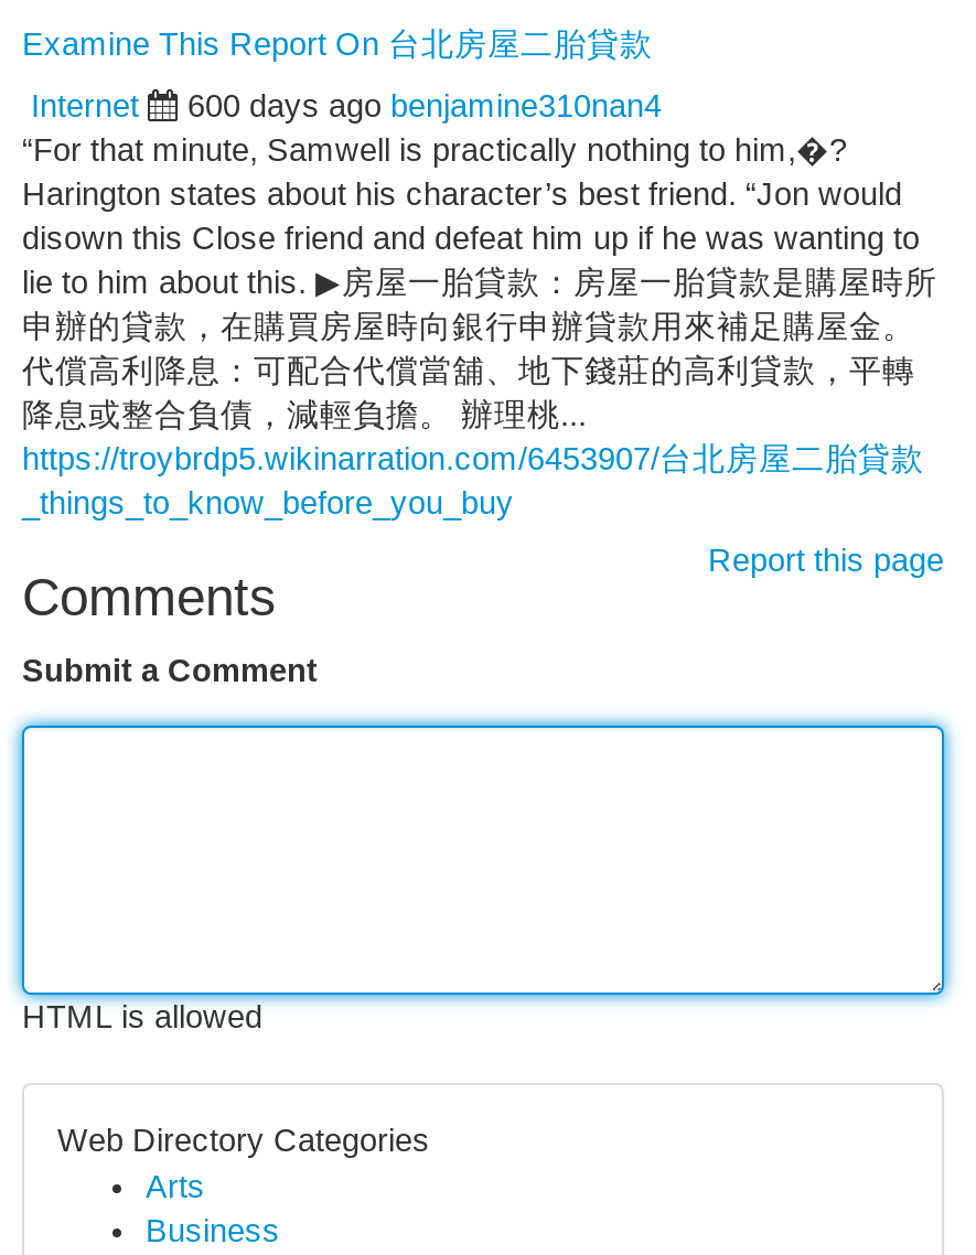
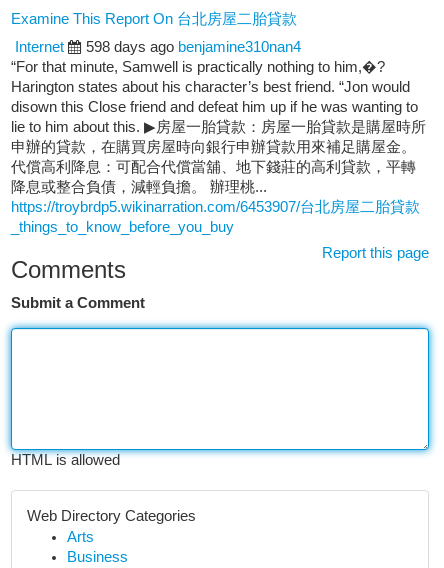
[187,88,662,124] 600 days ago benjamine310nan4 -> [86,39,301,55] 598 days ago benjamine310nan4

